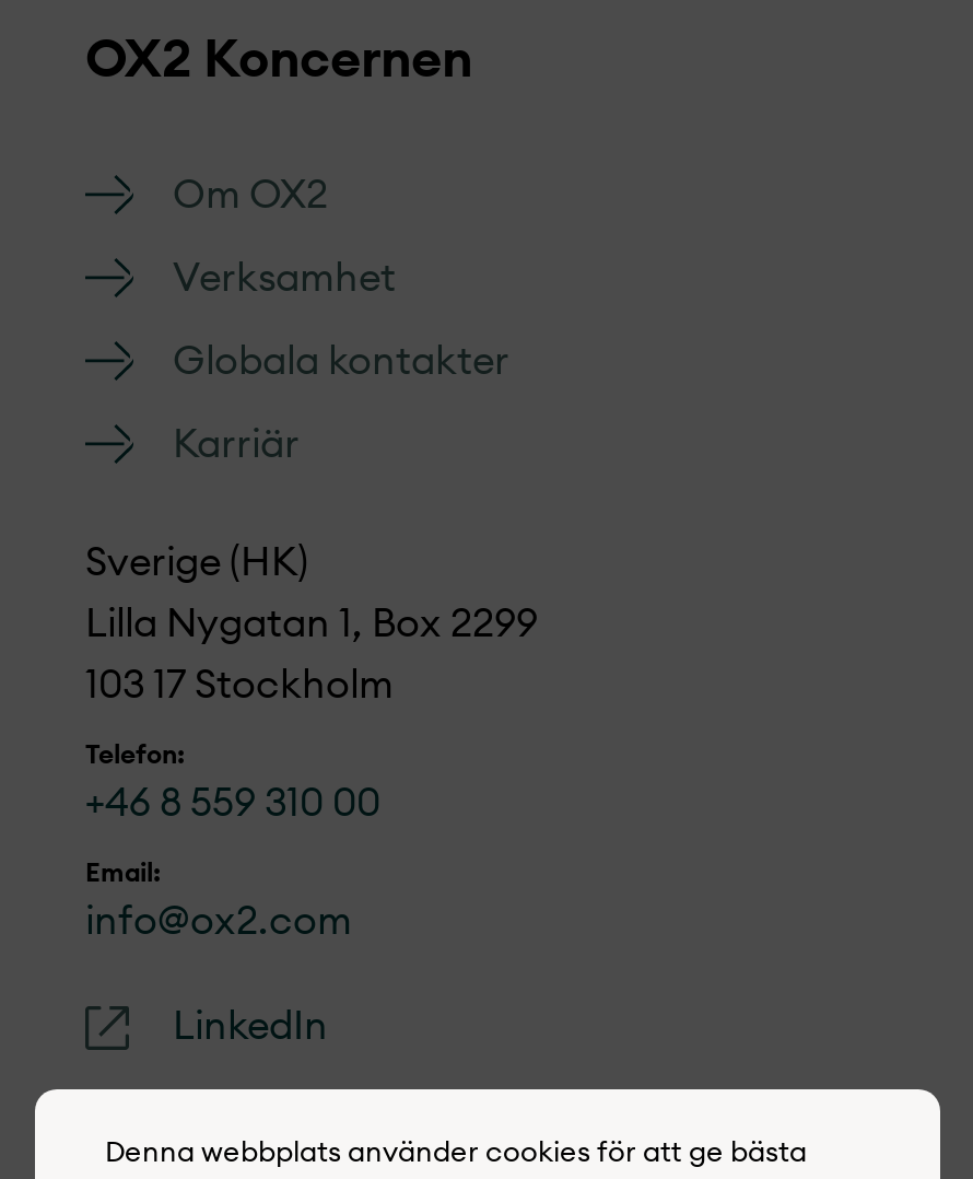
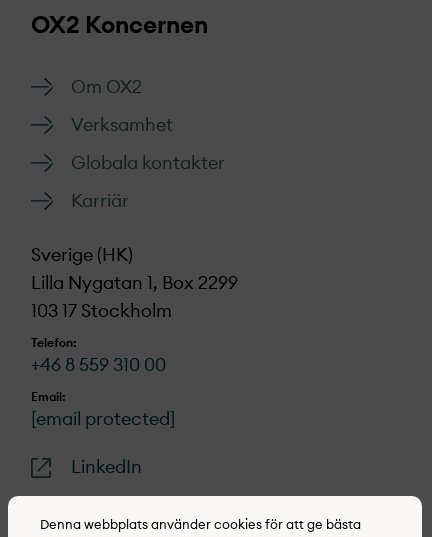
[85,901,352,941] info@ox2.com -> [31,410,175,428] [email protected]

